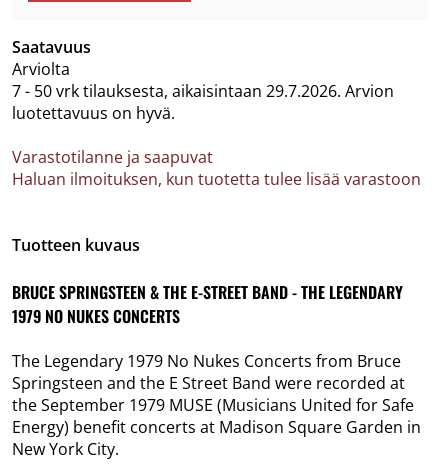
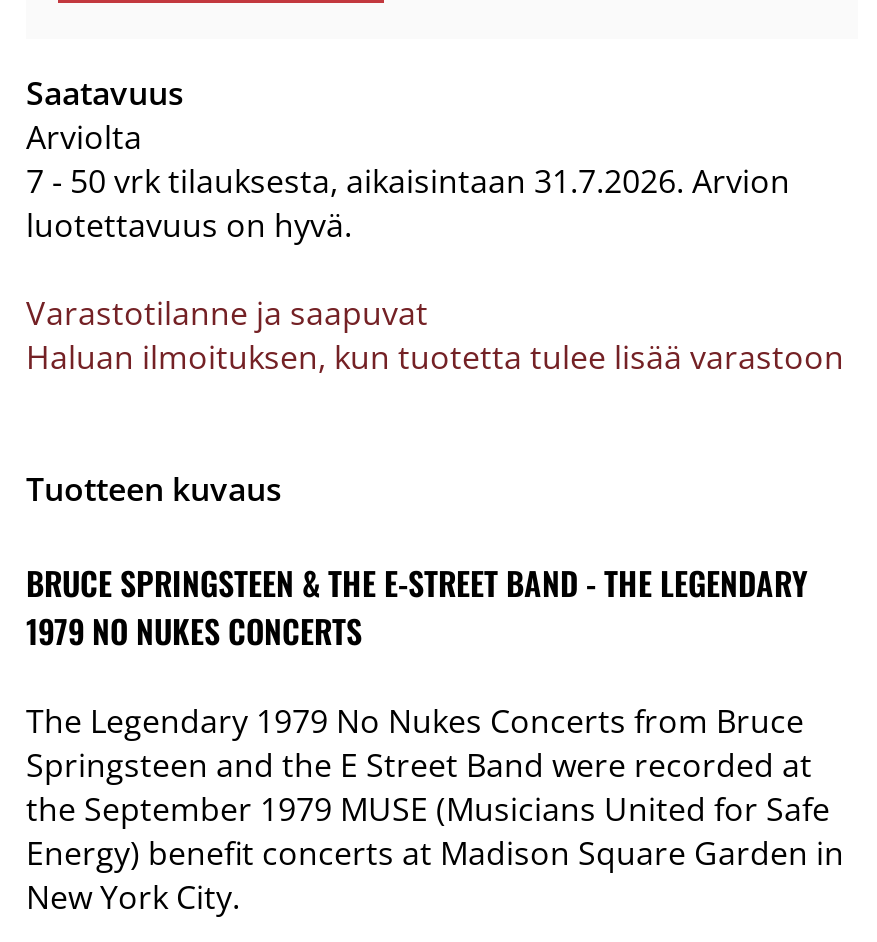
[12,80,394,102] 7 - 50 vrk tilauksesta, aikaisintaan 29.7.2026. Arvion -> [26,158,790,202] 7 - 50 vrk tilauksesta, aikaisintaan 31.7.2026. Arvion

